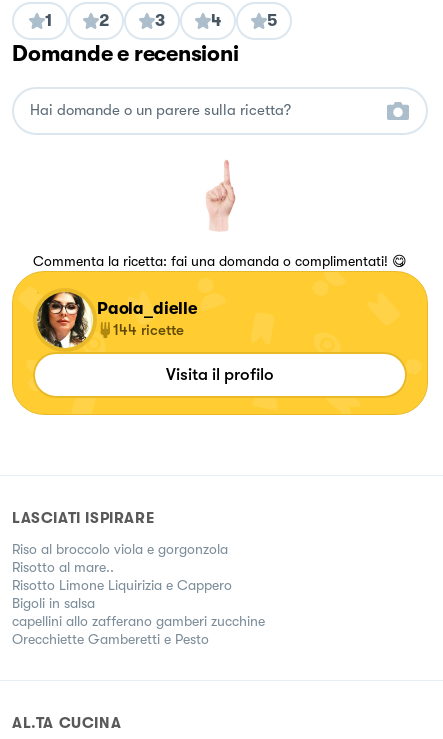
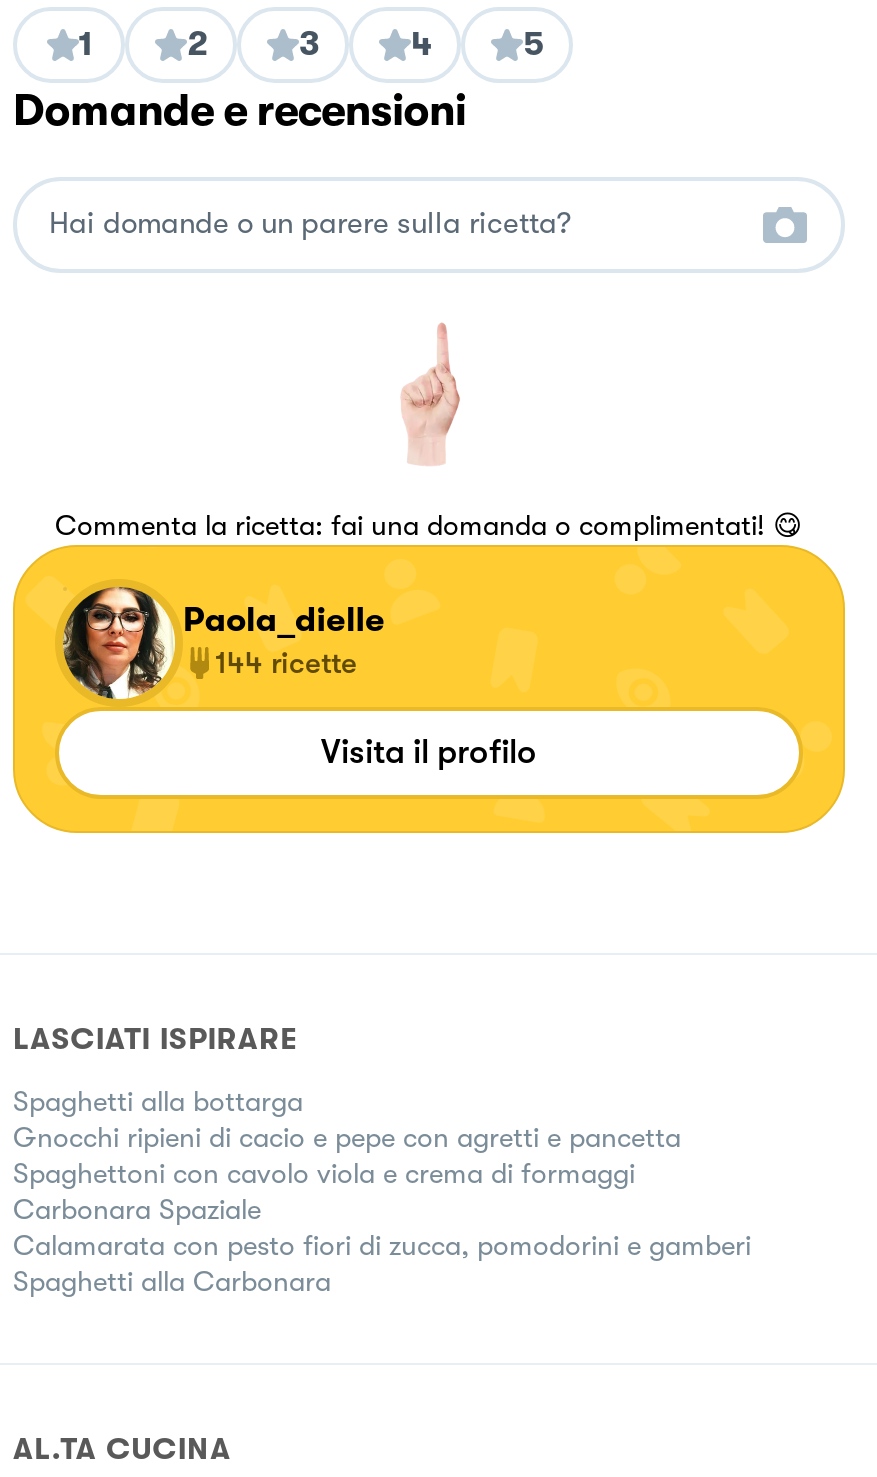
[12,541,265,647] Riso al broccolo viola e gorgonzola | Risotto al mare.. | Risotto Limone Liquirizia e Cappero | Bigoli in salsa | capellini allo zafferano gamberi zucchine | Orecchiette Gamberetti e Pesto -> [13,1084,751,1296] Spaghetti alla bottarga | Gnocchi ripieni di cacio e pepe con agretti e pancetta | Spaghettoni con cavolo viola e crema di formaggi | Carbonara Spaziale | Calamarata con pesto fiori di zucca, pomodorini e gamberi | Spaghetti alla Carbonara

